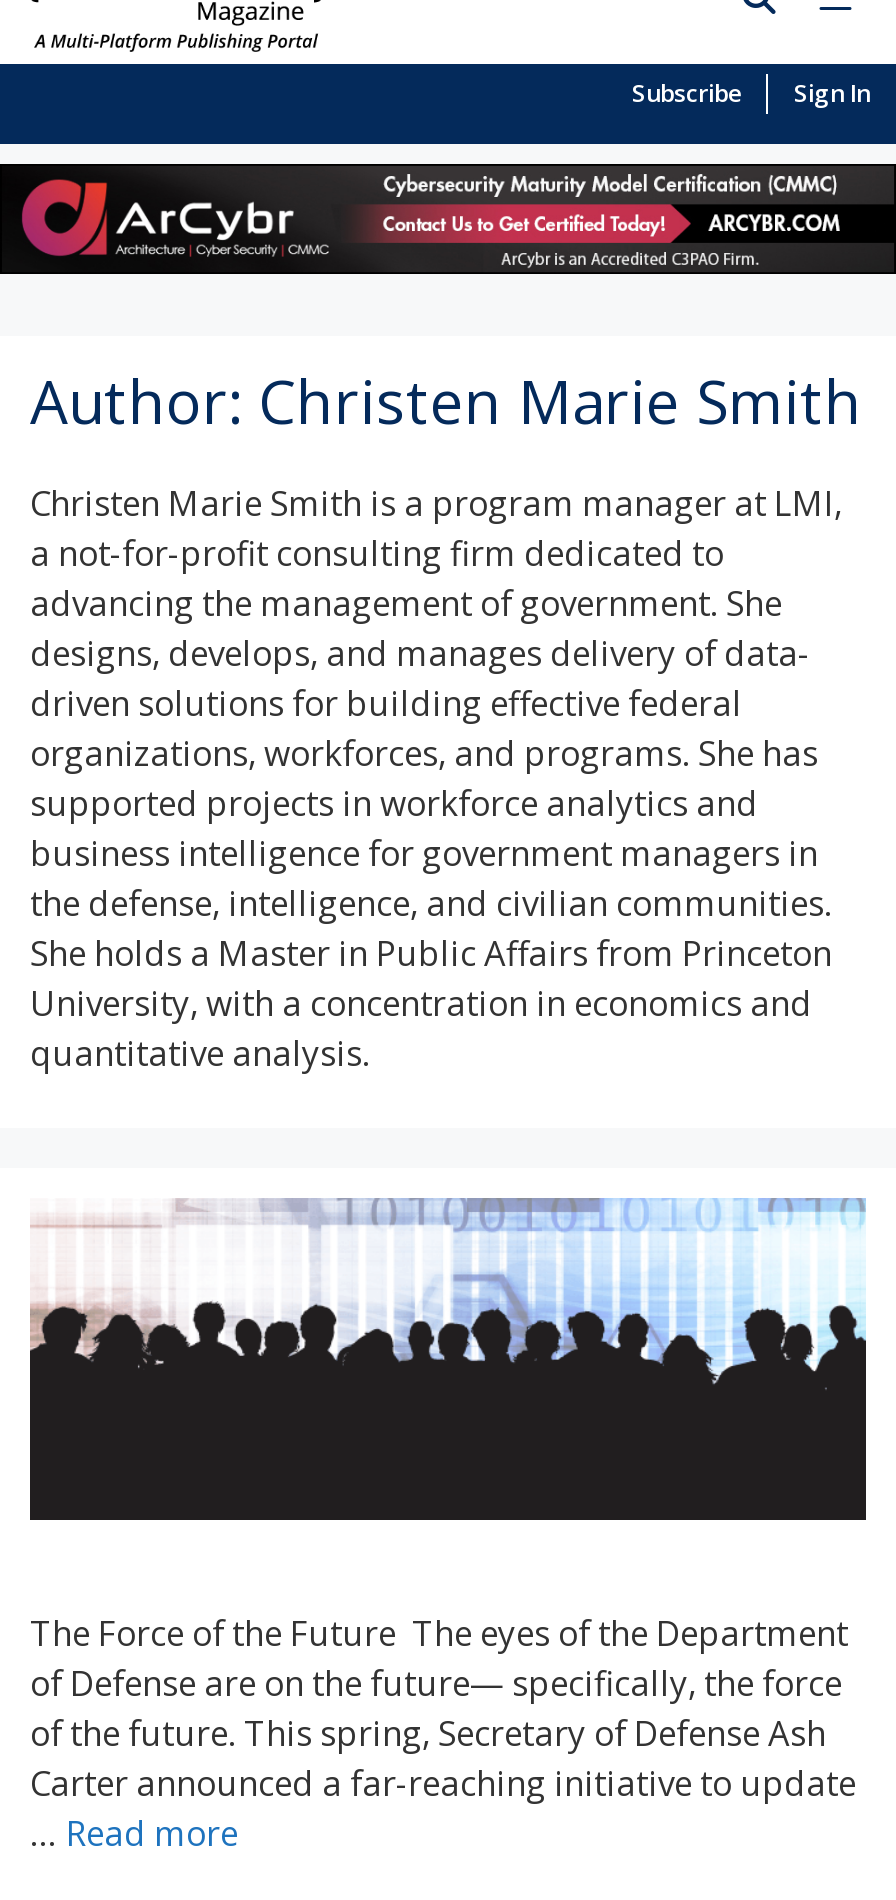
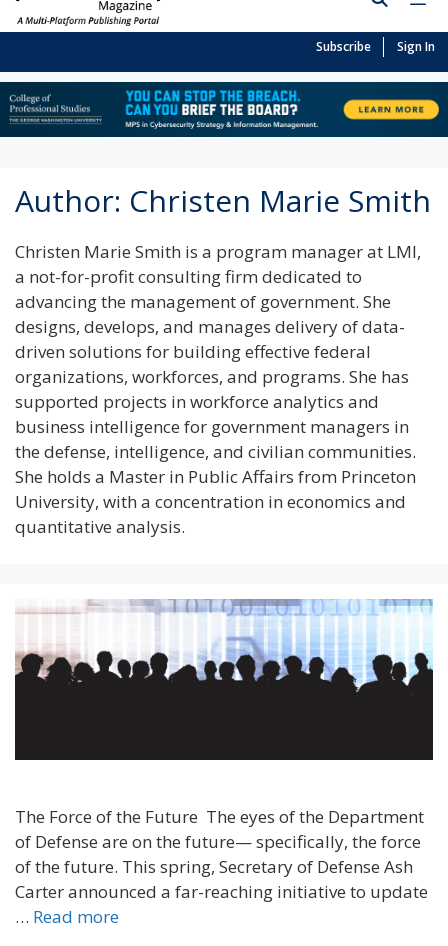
[6,164,890,274] [image] -> [3,82,445,137] [image]

